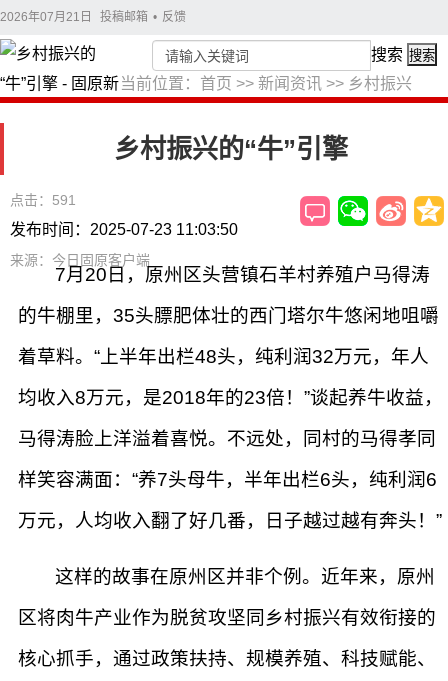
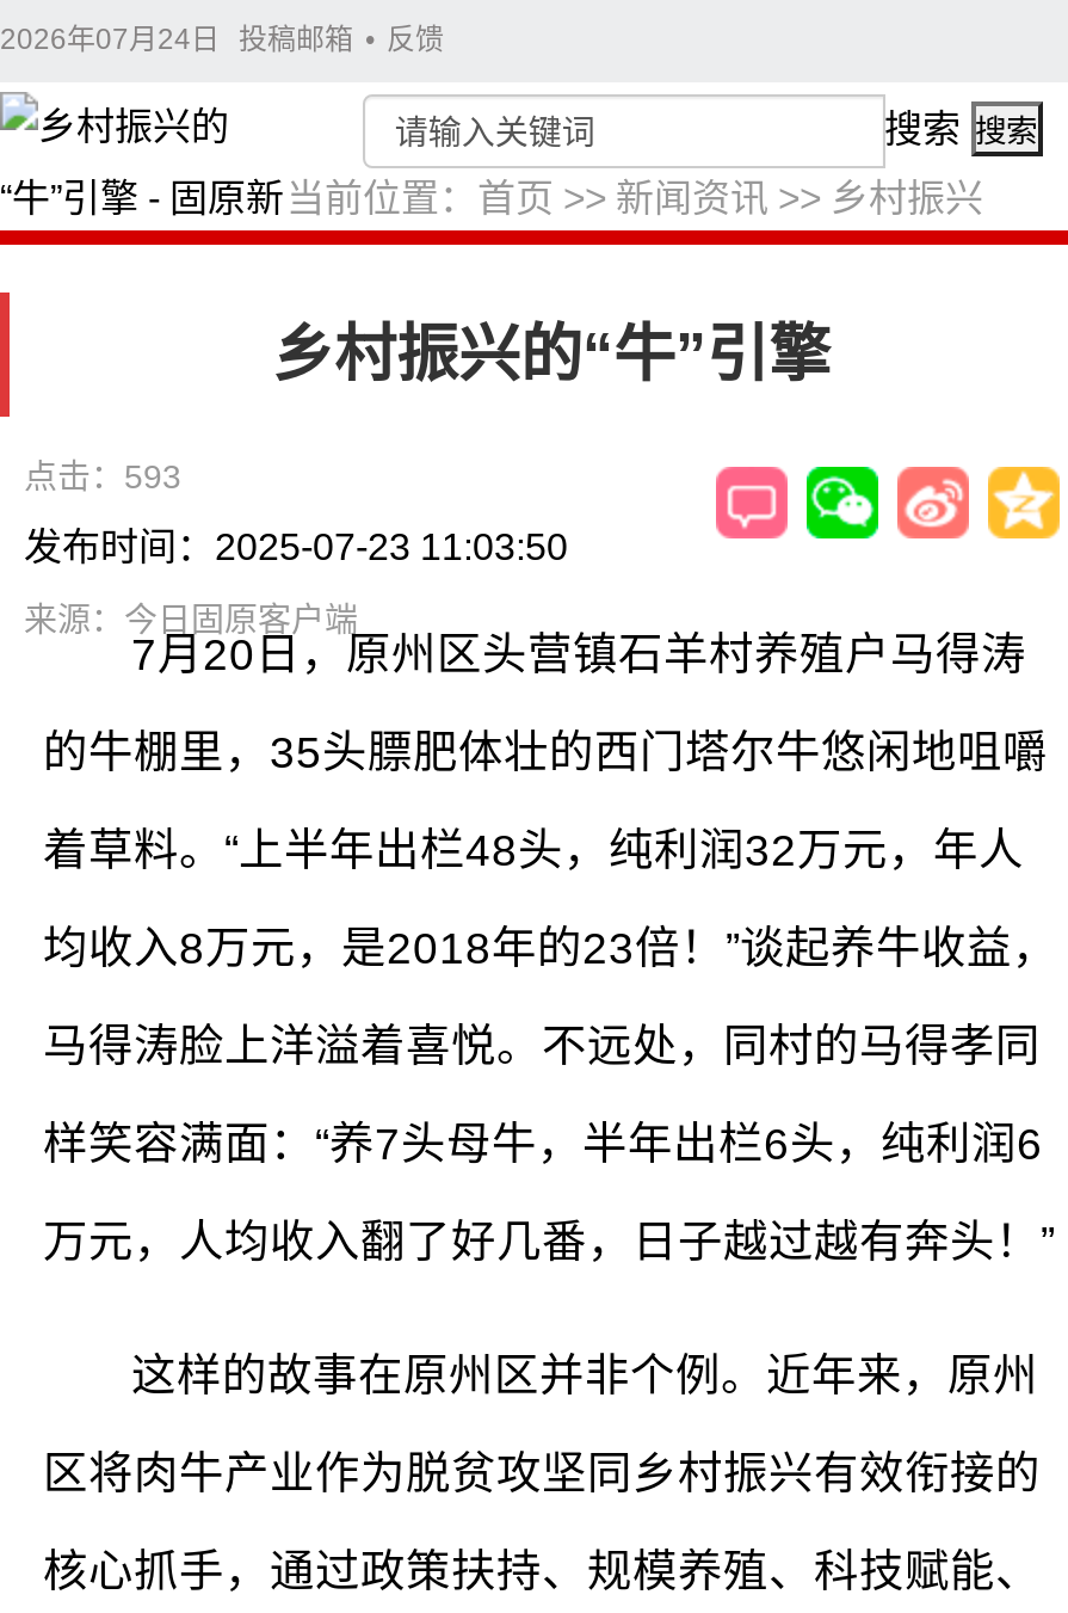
[0,10,186,24] 2026年07月21日 投稿邮箱 • 反馈 -> [0,23,444,56] 2026年07月24日 投稿邮箱 • 反馈
[10,192,76,208] 点击：591 -> [24,457,181,495] 点击：593

